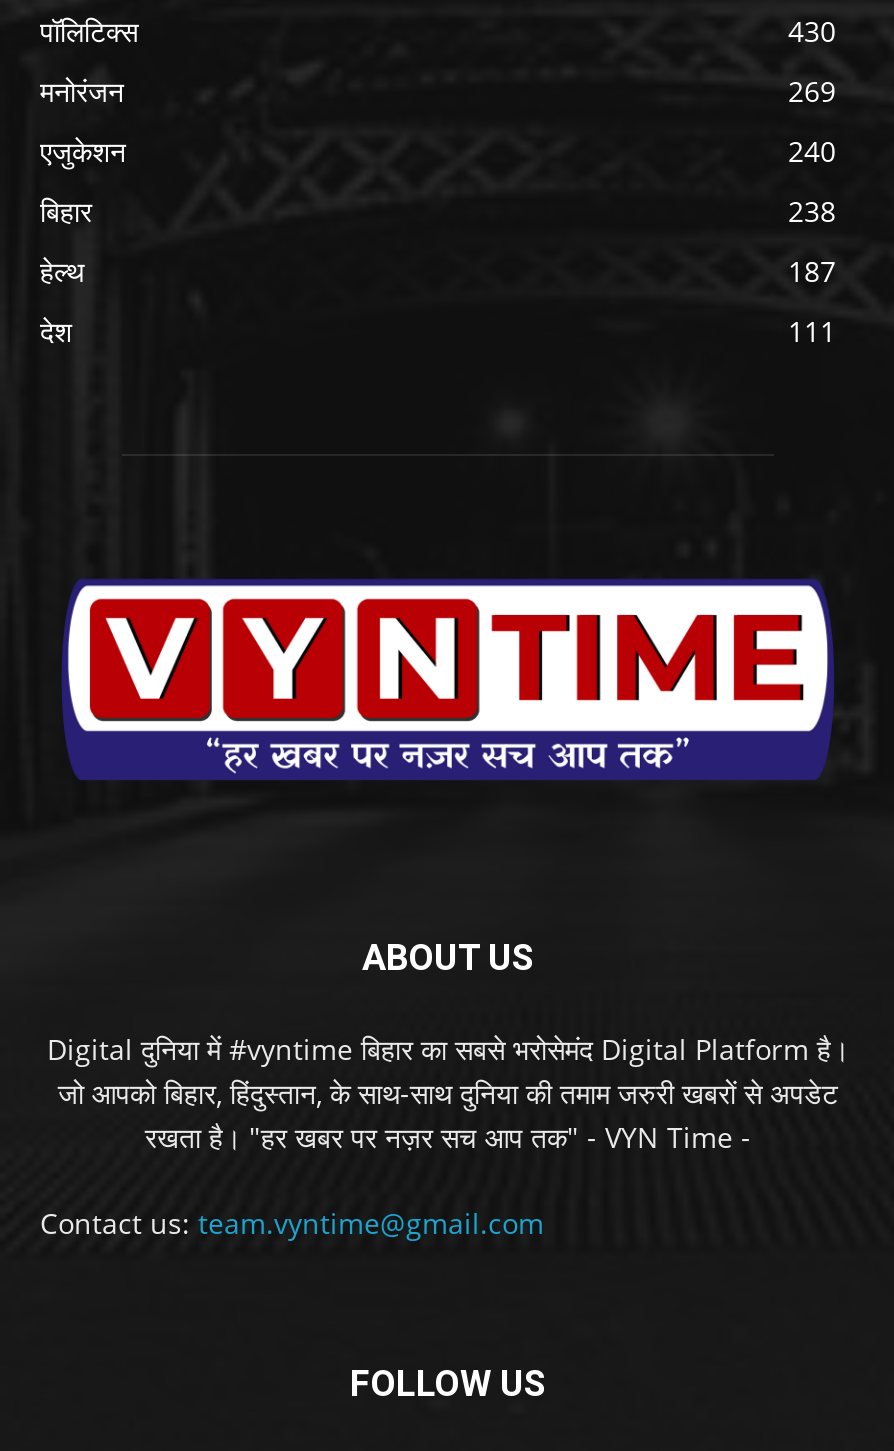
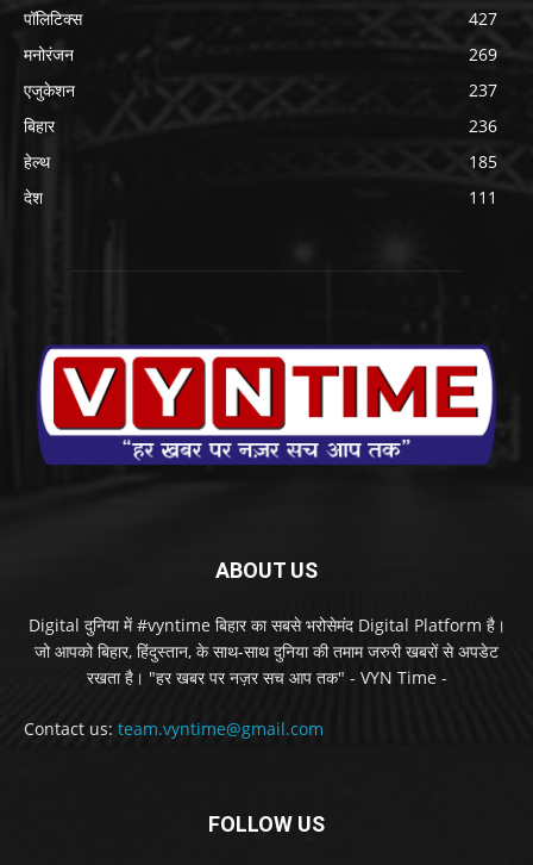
[788,11,836,49] 430 -> [469,7,497,29] 427
[788,131,836,169] 240 -> [469,78,497,101] 237
[788,191,836,229] 238 -> [469,114,497,136] 236
[788,251,836,289] 187 -> [469,150,497,172] 185

